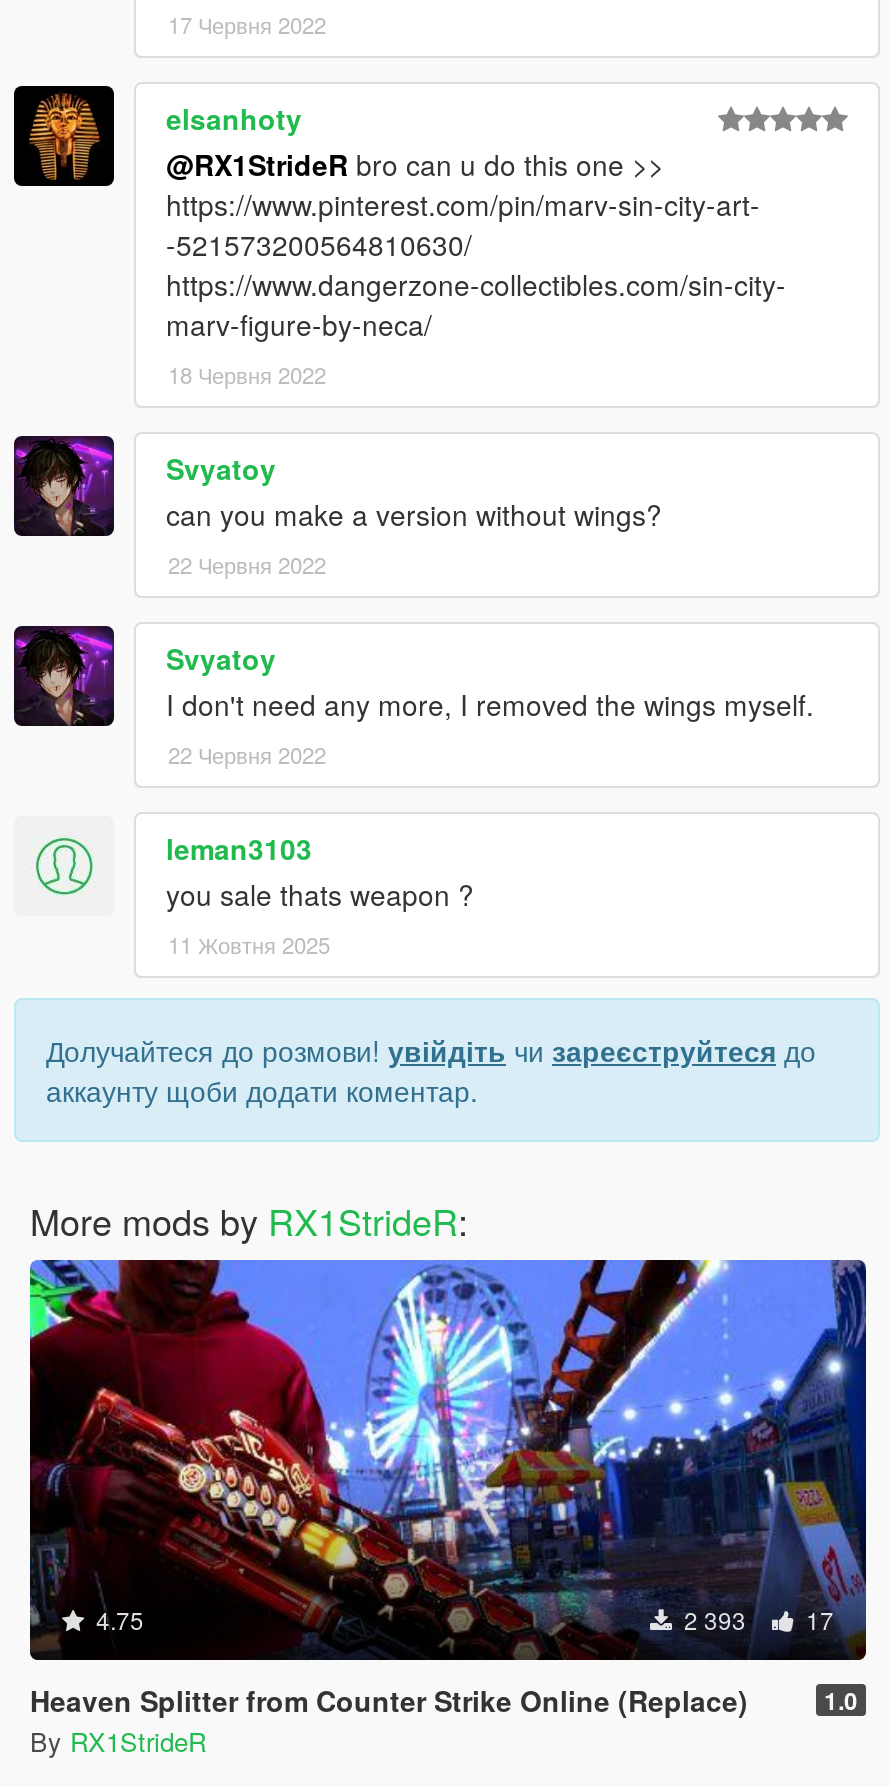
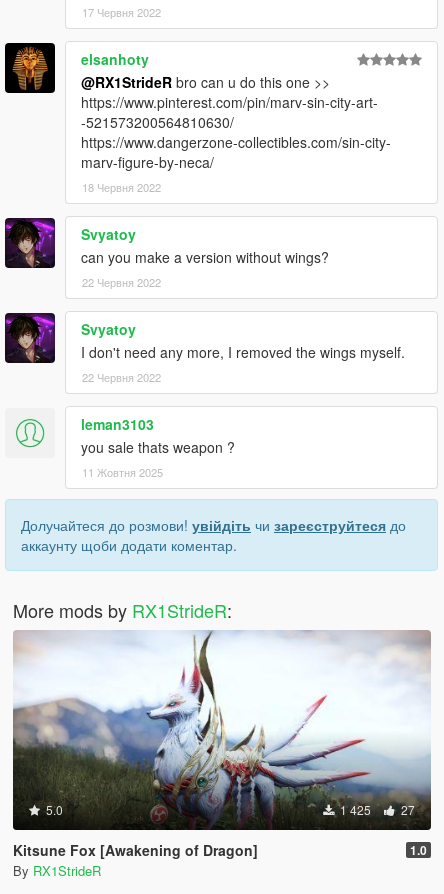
[28,1258,868,1656] [image] | 4.75 | 2 393 | 17 -> [12,630,431,830] [image] | 5.0 | 1 425 | 27
[30,1680,748,1720] Heaven Splitter from Counter Strike Online (Replace) -> [13,840,258,860] Kitsune Fox [Awakening of Dragon]

